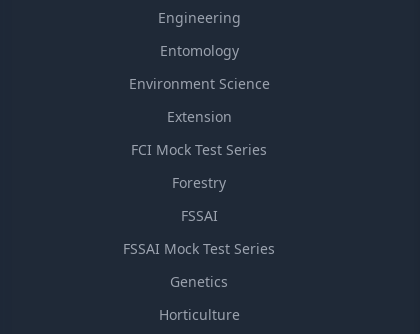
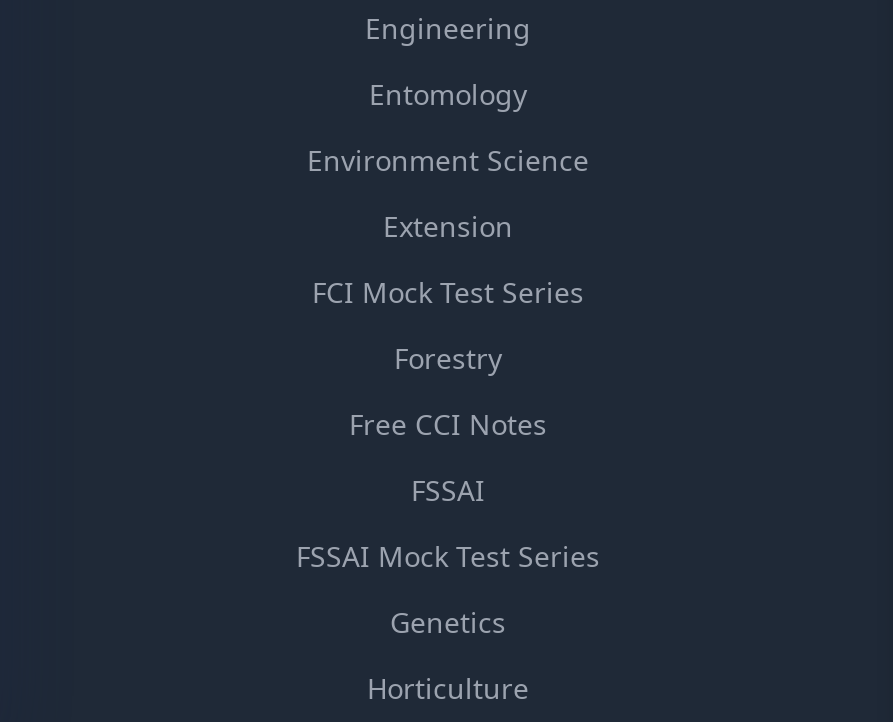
none -> [349,405,547,443] Free CCI Notes

